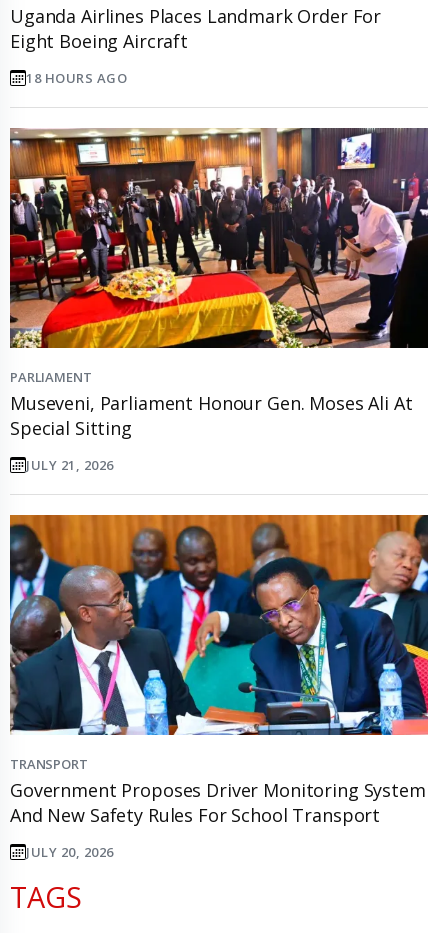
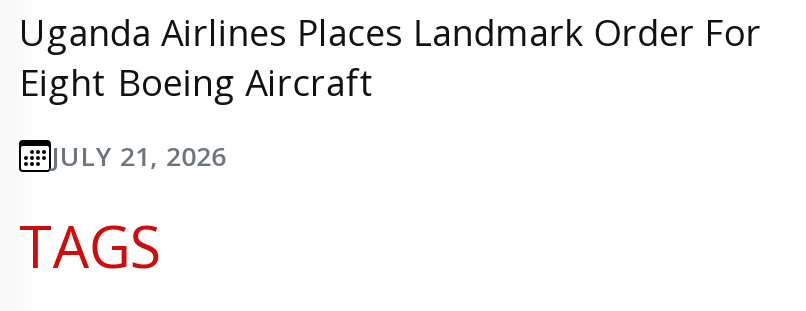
[26,69,127,87] 18 HOURS AGO -> none
[9,127,429,440] [image] | PARLIAMENT | Museveni, Parliament Honour Gen. Moses Ali At | Special Sitting -> none
[9,514,429,861] [image] | TRANSPORT | Government Proposes Driver Monitoring System | And New Safety Rules For School Transport | JULY 20, 2026 -> none

